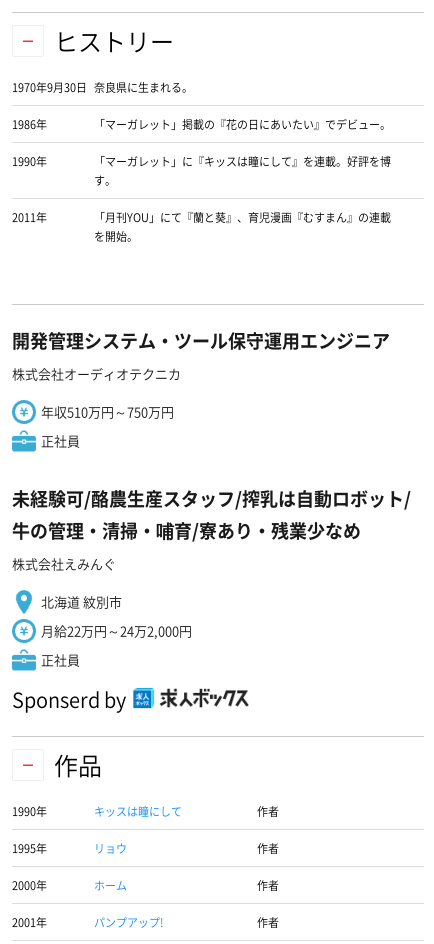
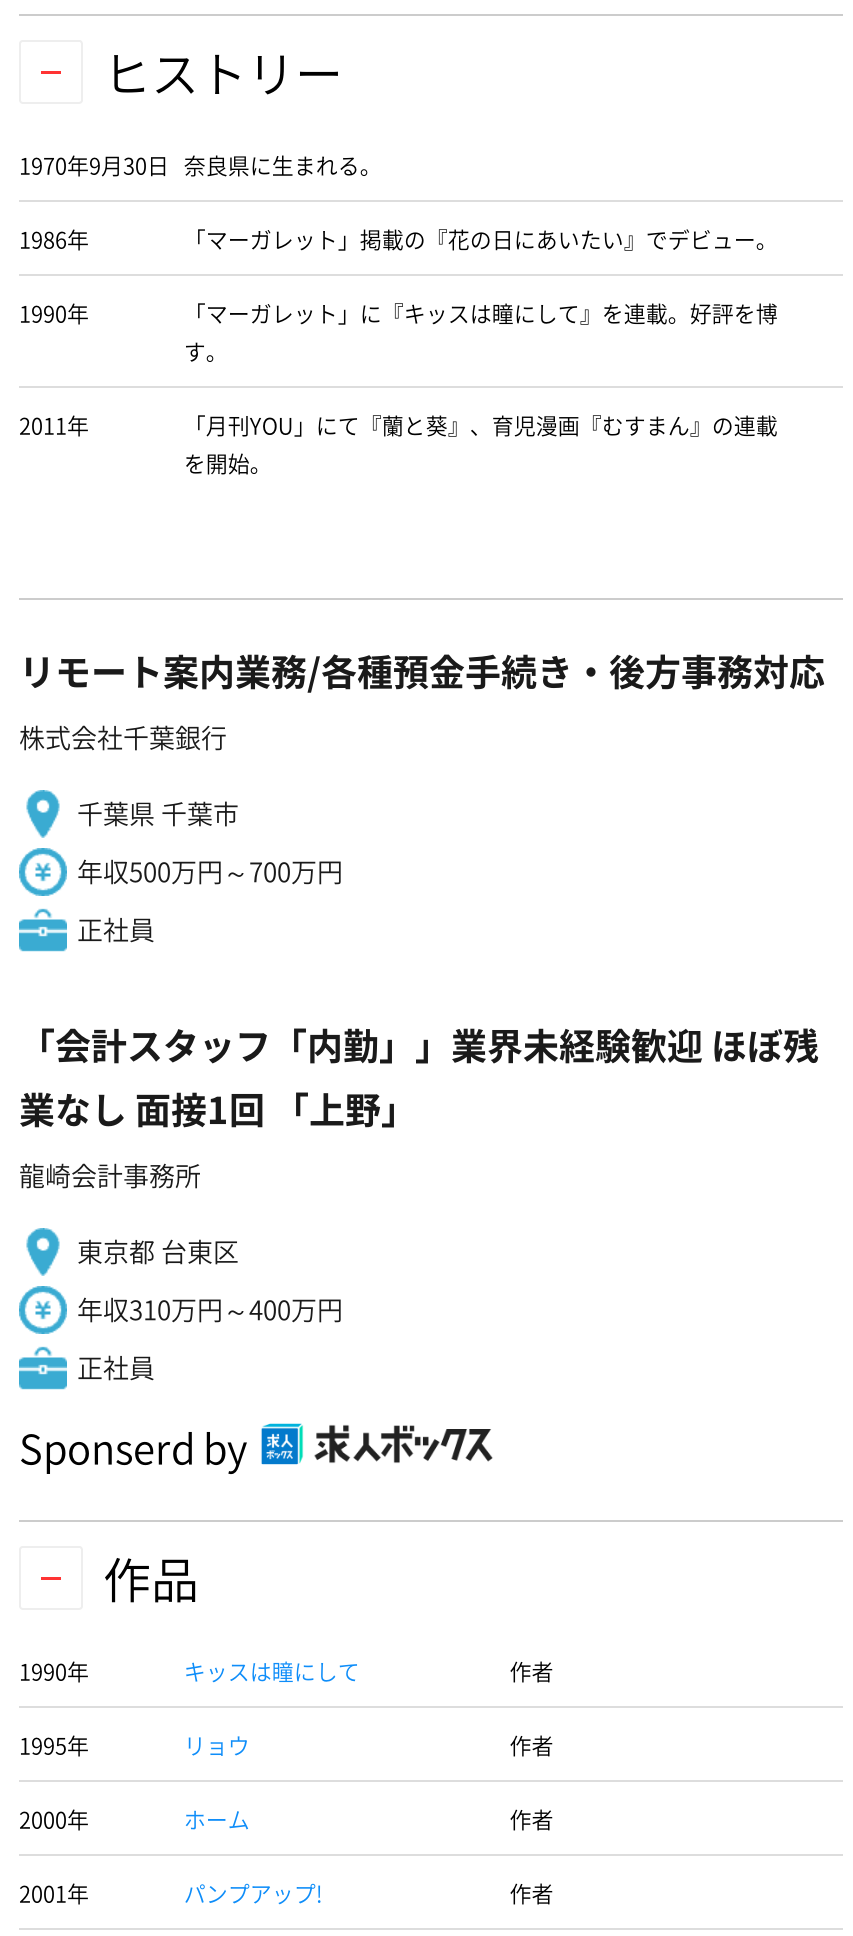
[12,326,390,420] 開発管理システム・ツール保守運用エンジニア | 株式会社オーディオテクニカ | 年収510万円～750万円 -> [19,643,825,889] リモート案内業務/各種預金手続き・後方事務対応 | 株式会社千葉銀行 | 千葉県 千葉市 | 年収500万円～700万円
[12,484,411,572] 未経験可/酪農生産スタッフ/搾乳は自動ロボット/ | 牛の管理・清掃・哺育/寮あり・残業少なめ | 株式会社えみんぐ -> [19,1017,819,1193] 「会計スタッフ「内勤」」業界未経験歓迎 ほぼ残 | 業なし 面接1回 「上野」 | 龍崎会計事務所
[41,591,122,610] 北海道 紋別市 -> [77,1231,239,1269] 東京都 台東区
[41,620,192,639] 月給22万円～24万2,000円 -> [77,1289,343,1327] 年収310万円～400万円

